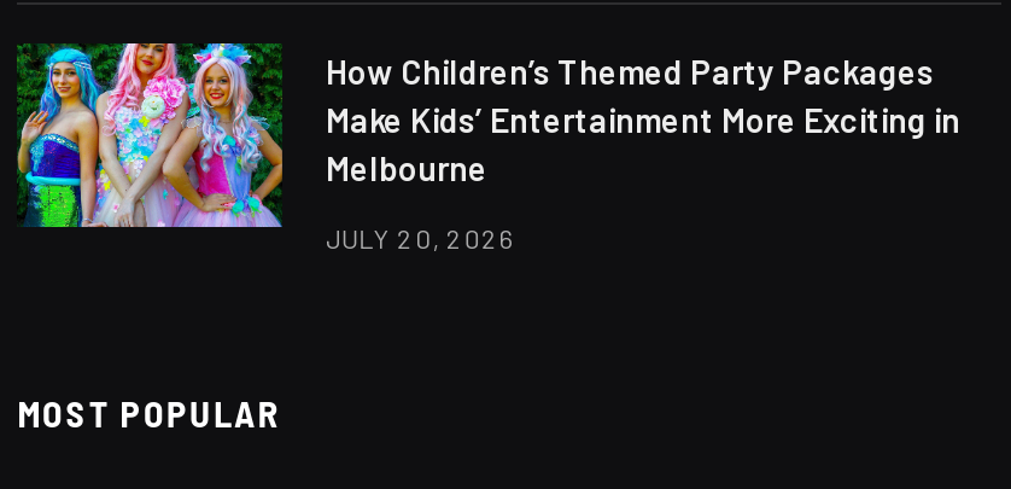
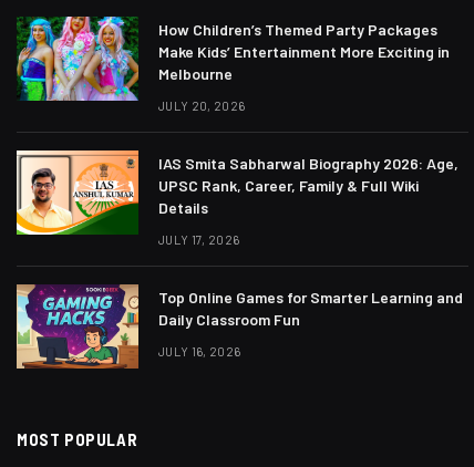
none -> [16,149,463,358] [image] | IAS Smita Sabharwal Biography 2026: Age, | UPSC Rank, Career, Family & Full Wiki | Details | JULY 17, 2026 | Top Online Games for Smarter Learning and | Daily Classroom Fun | JULY 16, 2026
none -> [16,283,140,370] [image]

